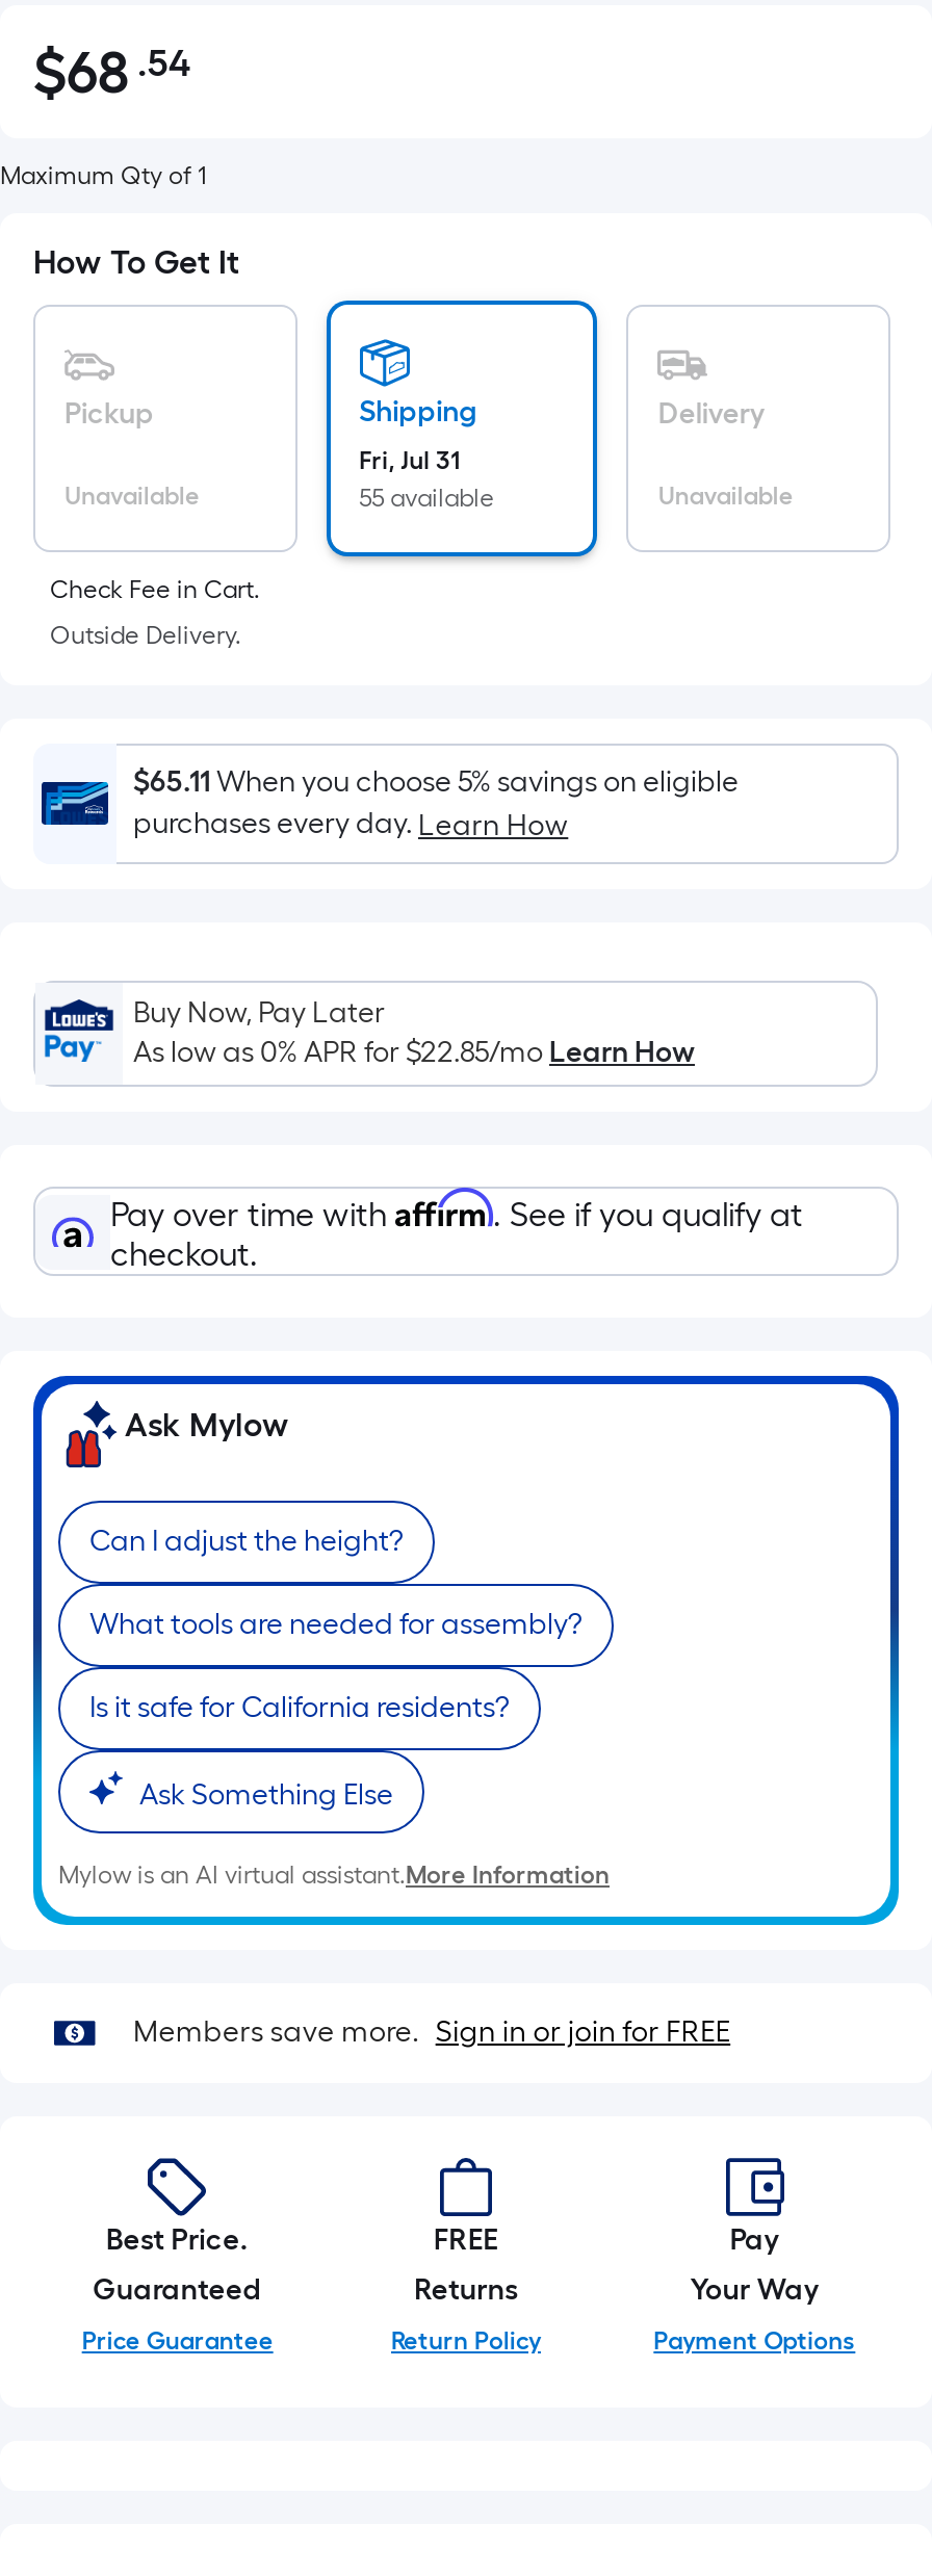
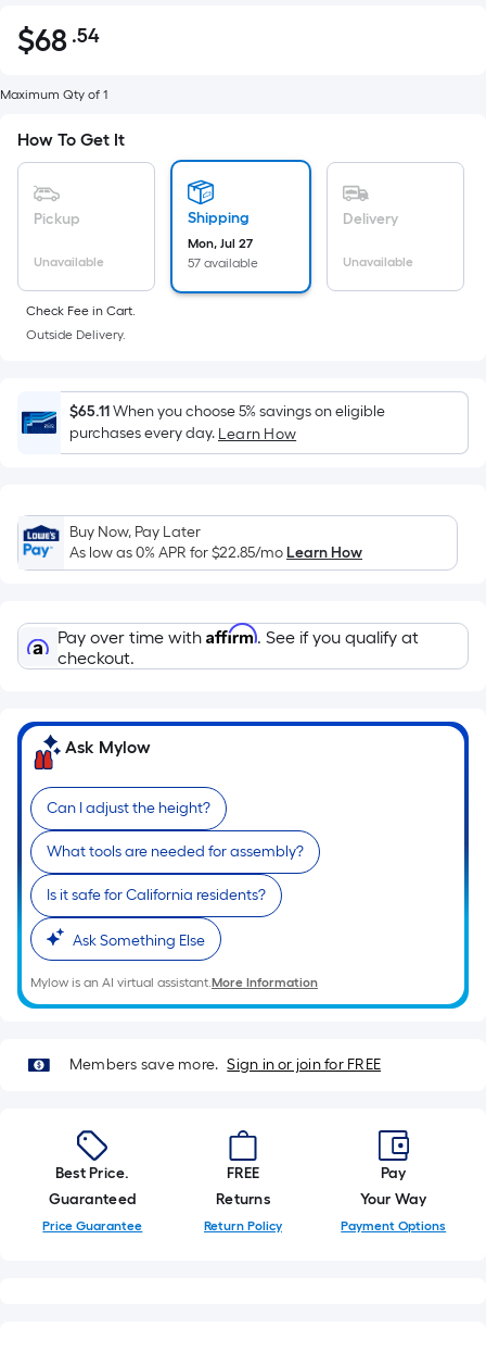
[359,446,461,475] Fri, Jul 31 -> [187,236,252,251] Mon, Jul 27
[359,484,495,513] 55 available -> [187,255,258,271] 57 available

